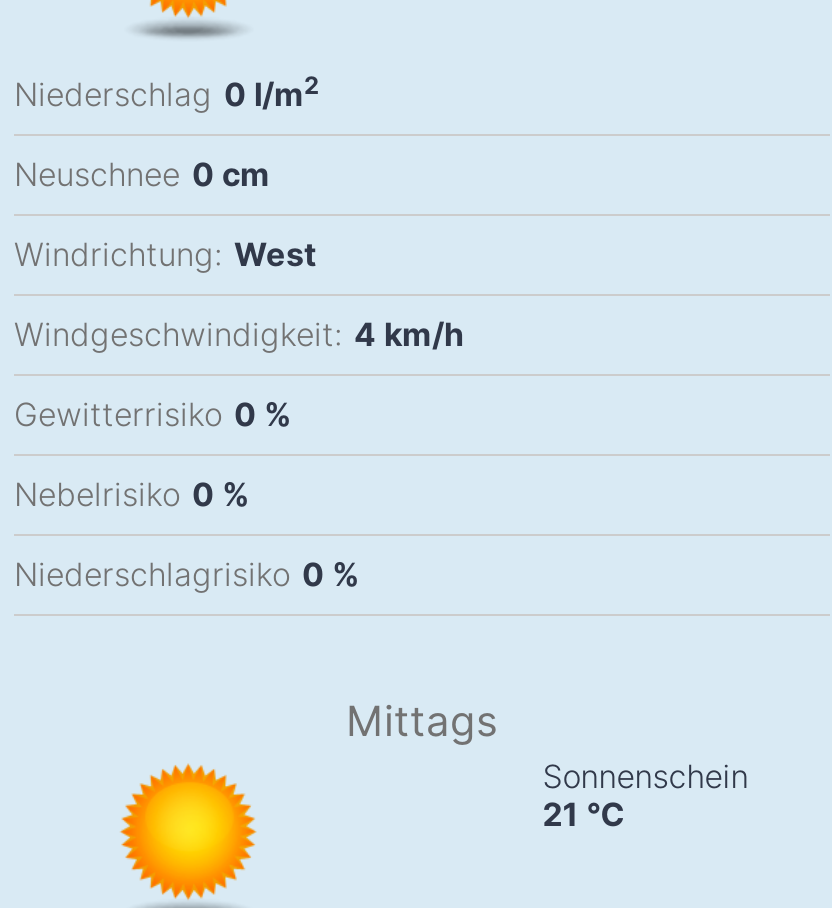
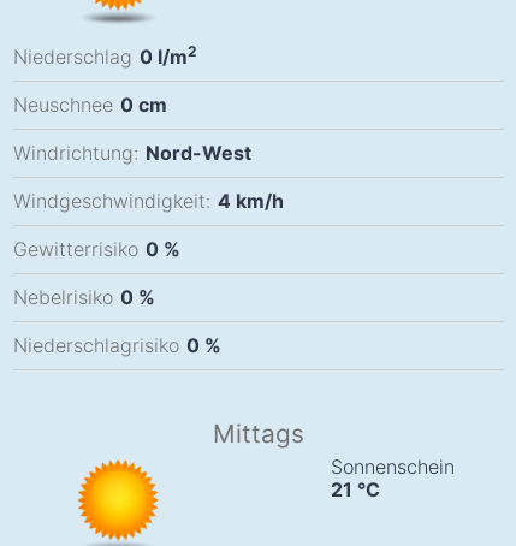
[14,234,316,274] Windrichtung: West -> [13,141,251,165] Windrichtung: Nord-West

